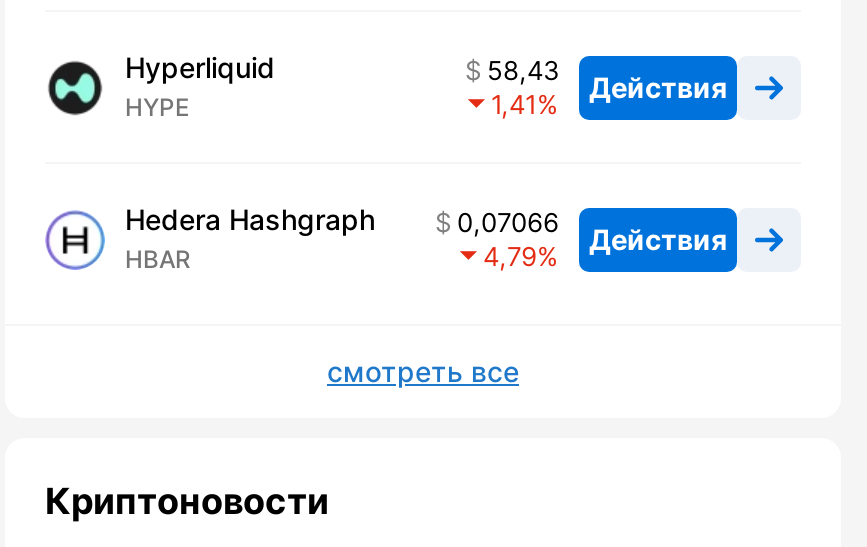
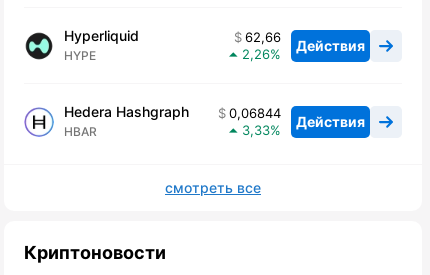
[487,55,727,104] 58,43 Действия -> [245,29,365,54] 62,66 Действия
[491,89,537,121] 1,41 -> [242,46,270,62] 2,26
[457,207,727,256] 0,07066 Действия -> [229,105,365,130] 0,06844 Действия
[483,241,537,273] 4,79 -> [242,122,270,138] 3,33

